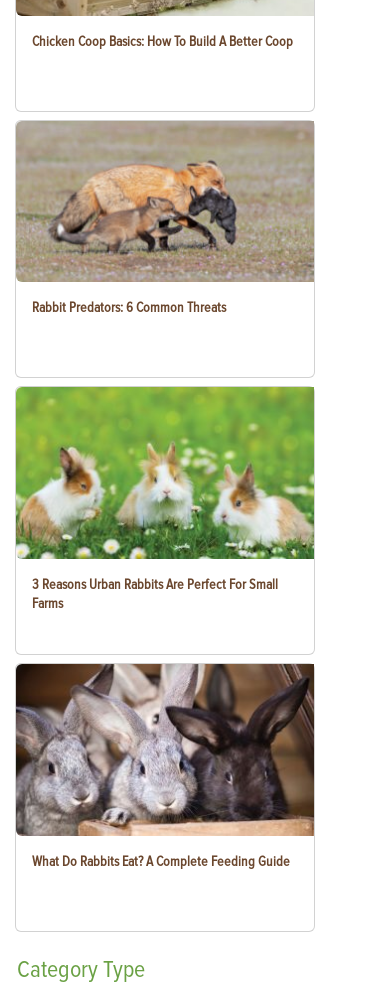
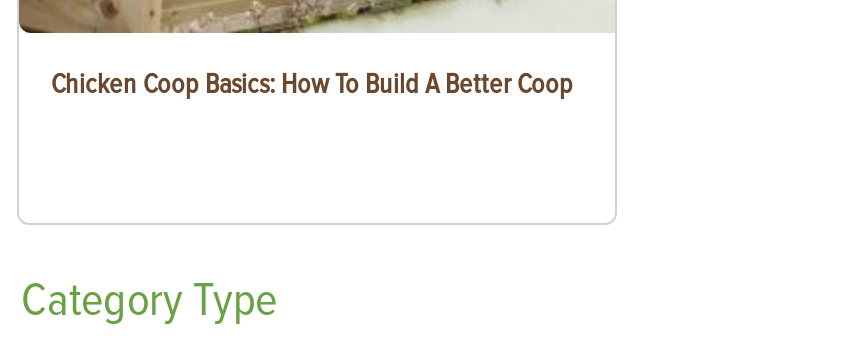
[16,120,314,316] [image] | Rabbit Predators: 6 Common Threats -> none
[15,386,315,612] [image] | 3 Reasons Urban Rabbits Are Perfect For Small | Farms -> none
[15,663,315,870] [image] | What Do Rabbits Eat? A Complete Feeding Guide -> none

